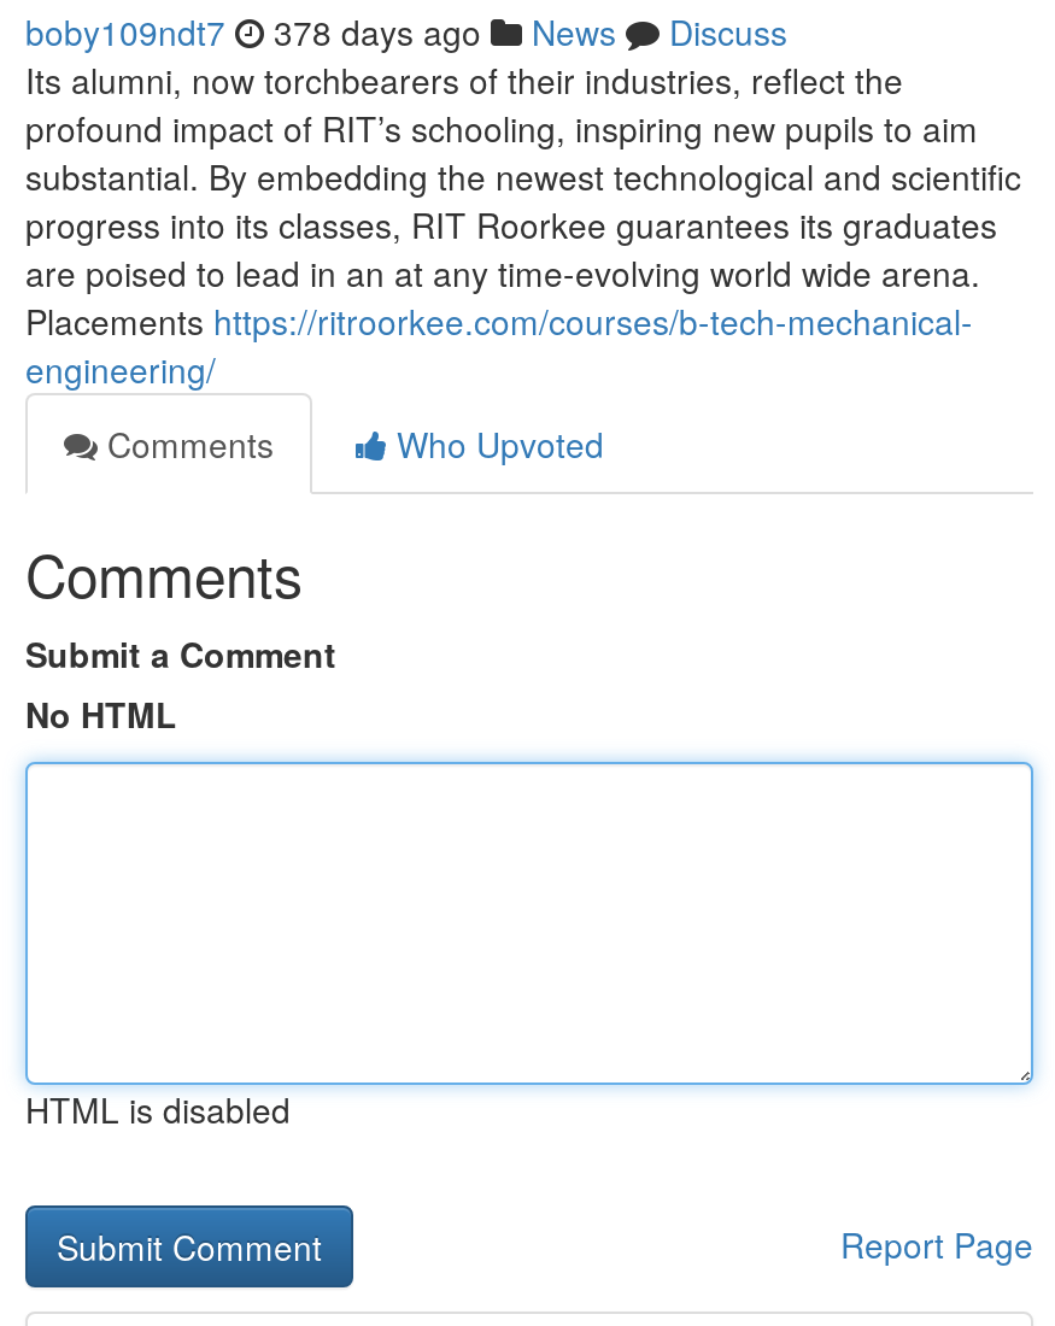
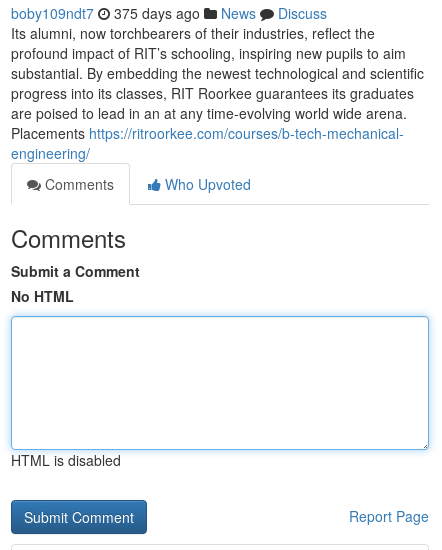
[25,7,787,55] boby109ndt7 378 days ago News Discuss -> [11,3,327,23] boby109ndt7 375 days ago News Discuss

